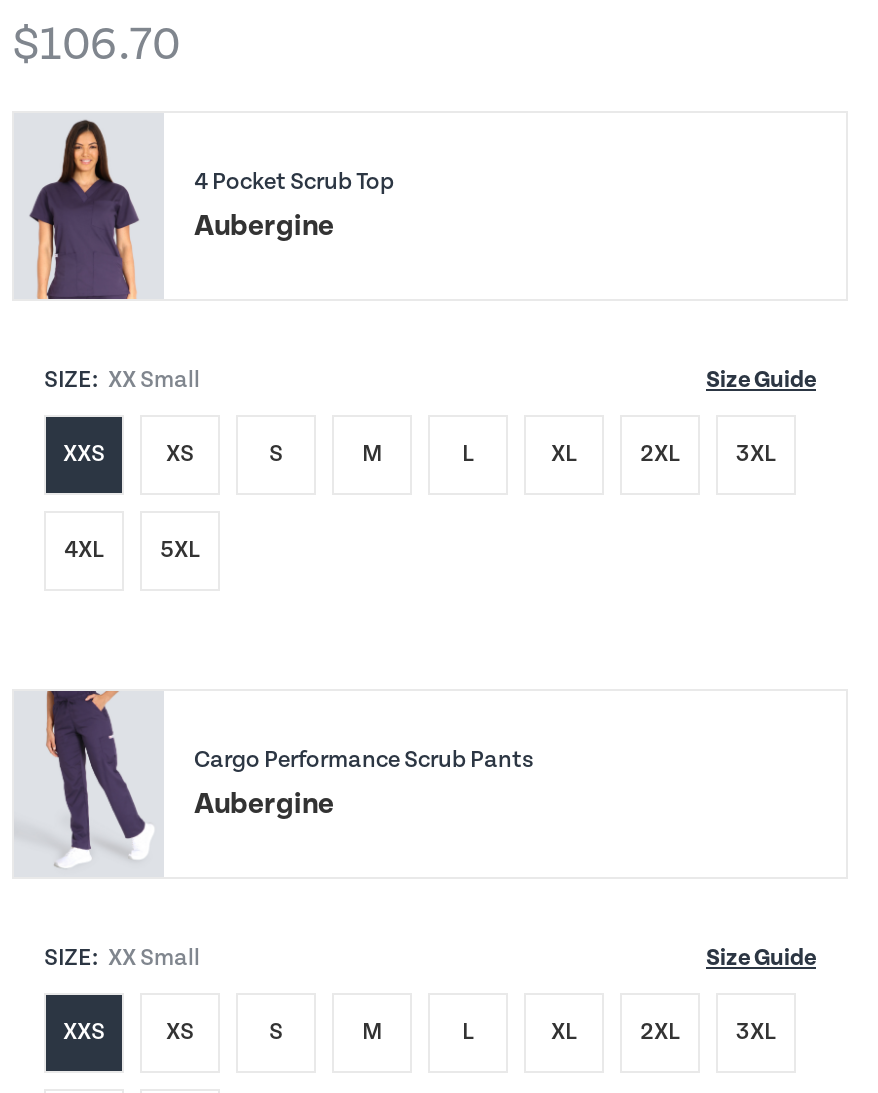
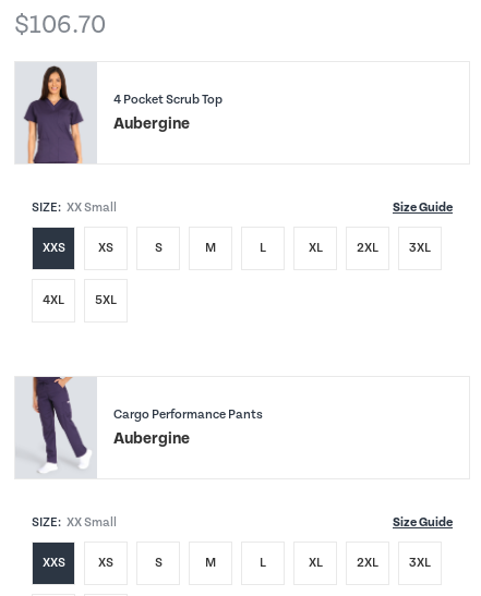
[194,746,534,772] Cargo Performance Scrub Pants -> [113,407,263,421] Cargo Performance Pants

